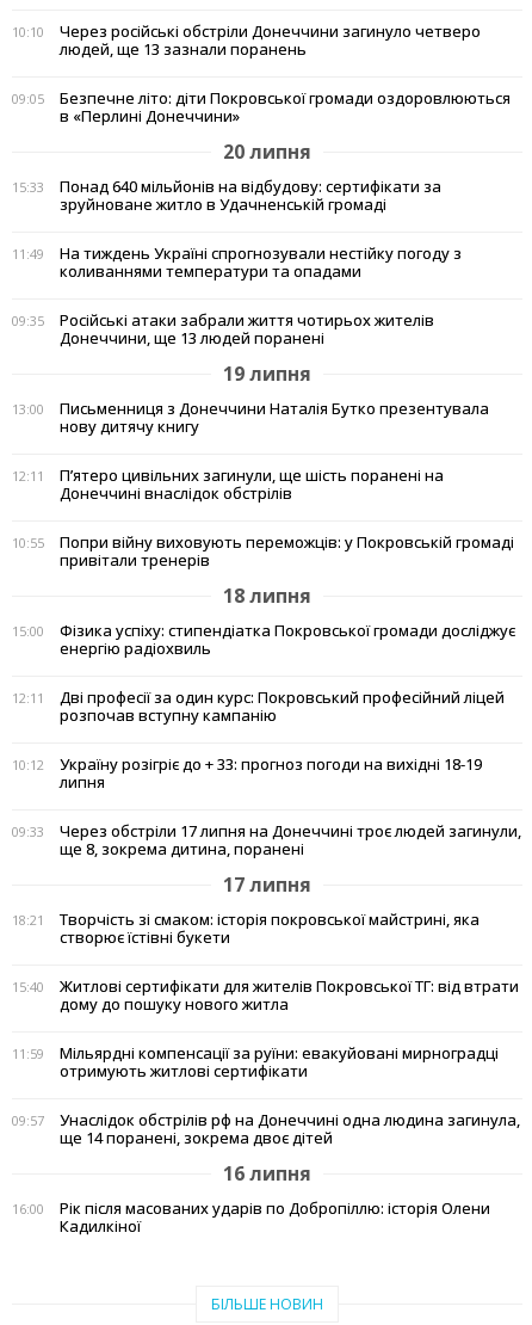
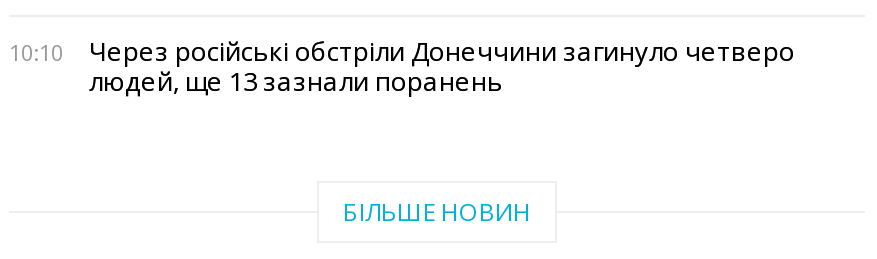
[12,88,521,1237] 09:05 | Безпечне літо: діти Покровської громади оздоровлюються | в «Перлині Донеччини» | 20 липня | 15:33 | Понад 640 мільйонів на відбудову: сертифікати за | зруйноване житло в Удачненській громаді | 11:49 | На тиждень Україні спрогнозували нестійку погоду з | коливаннями температури та опадами | 09:35 | Російські атаки забрали життя чотирьох жителів | Донеччини, ще 13 людей поранені | 19 липня | 13:00 | Письменниця з Донеччини Наталія Бутко презентувала | нову дитячу книгу | 12:11 | П’ятеро цивільних загинули, ще шість поранені на | Донеччині внаслідок обстрілів | 10:55 | Попри війну виховують переможців: у Покровській громаді | привітали тренерів | 18 липня | 15:00 | Фізика успіху: стипендіатка Покровської громади досліджує | енергію радіохвиль | 12:11 | Дві професії за один курс: Покровський професійний ліцей | розпочав вступну кампанію | 10:12 | Україну розігріє до + 33: прогноз погоди на вихідні 18-19 | липня | 09:33 | Через обстріли 17 липня на Донеччині троє людей загинули, | ще 8, зокрема дитина, поранені | 17 липня | 18:21 | Творчість зі смаком: історія покровської майстрині, яка | створює їстівні букети | 15:40 | Житлові сертифікати для жителів Покровської ТГ: від втрати | дому до пошуку нового житла | 11:59 | Мільярдні компенсації за руїни: евакуйовані мирноградці | отримують житлові сертифікати | 09:57 | Унаслідок обстрілів рф на Донеччині одна людина загинула, | ще 14 поранені, зокрема двоє дітей | 16 липня | 16:00 | Рік після масованих ударів по Добропіллю: історія Олени | Кадилкіної -> none

